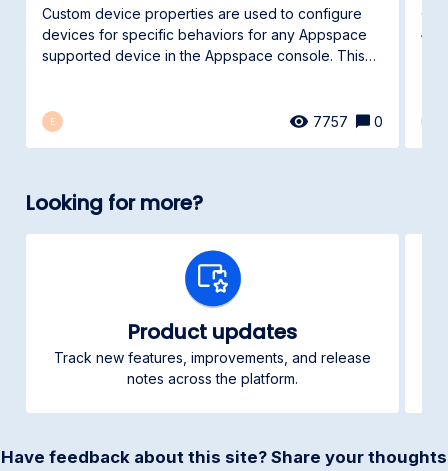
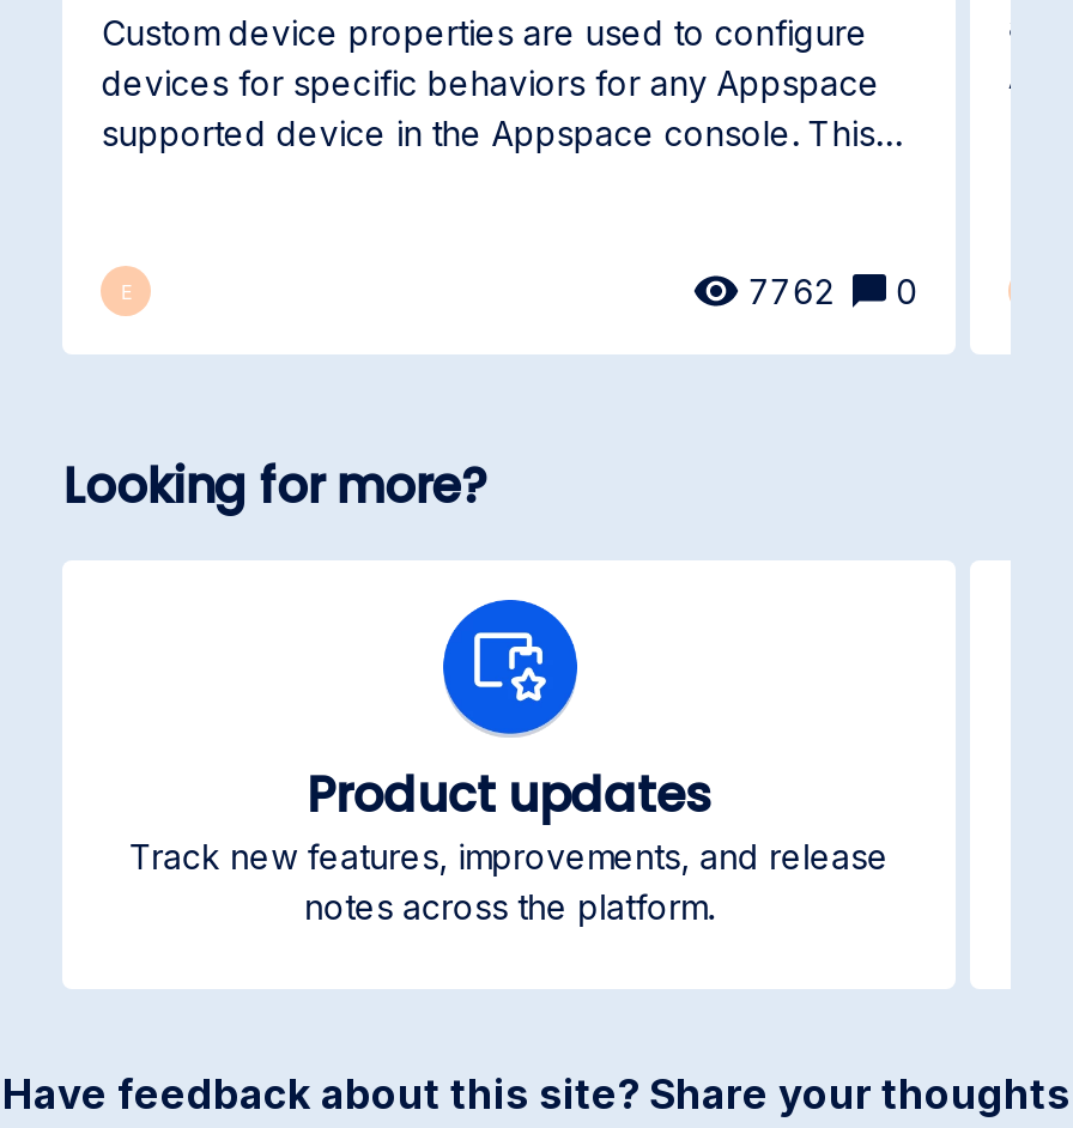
[313,113,383,130] 7757 0 -> [749,271,917,311] 7762 0

